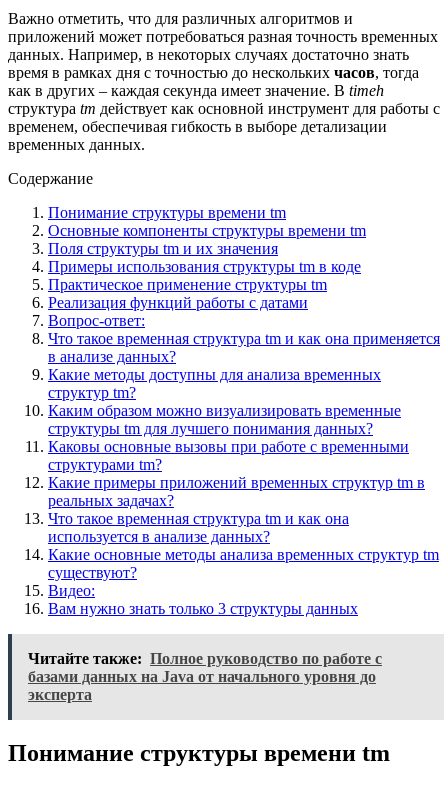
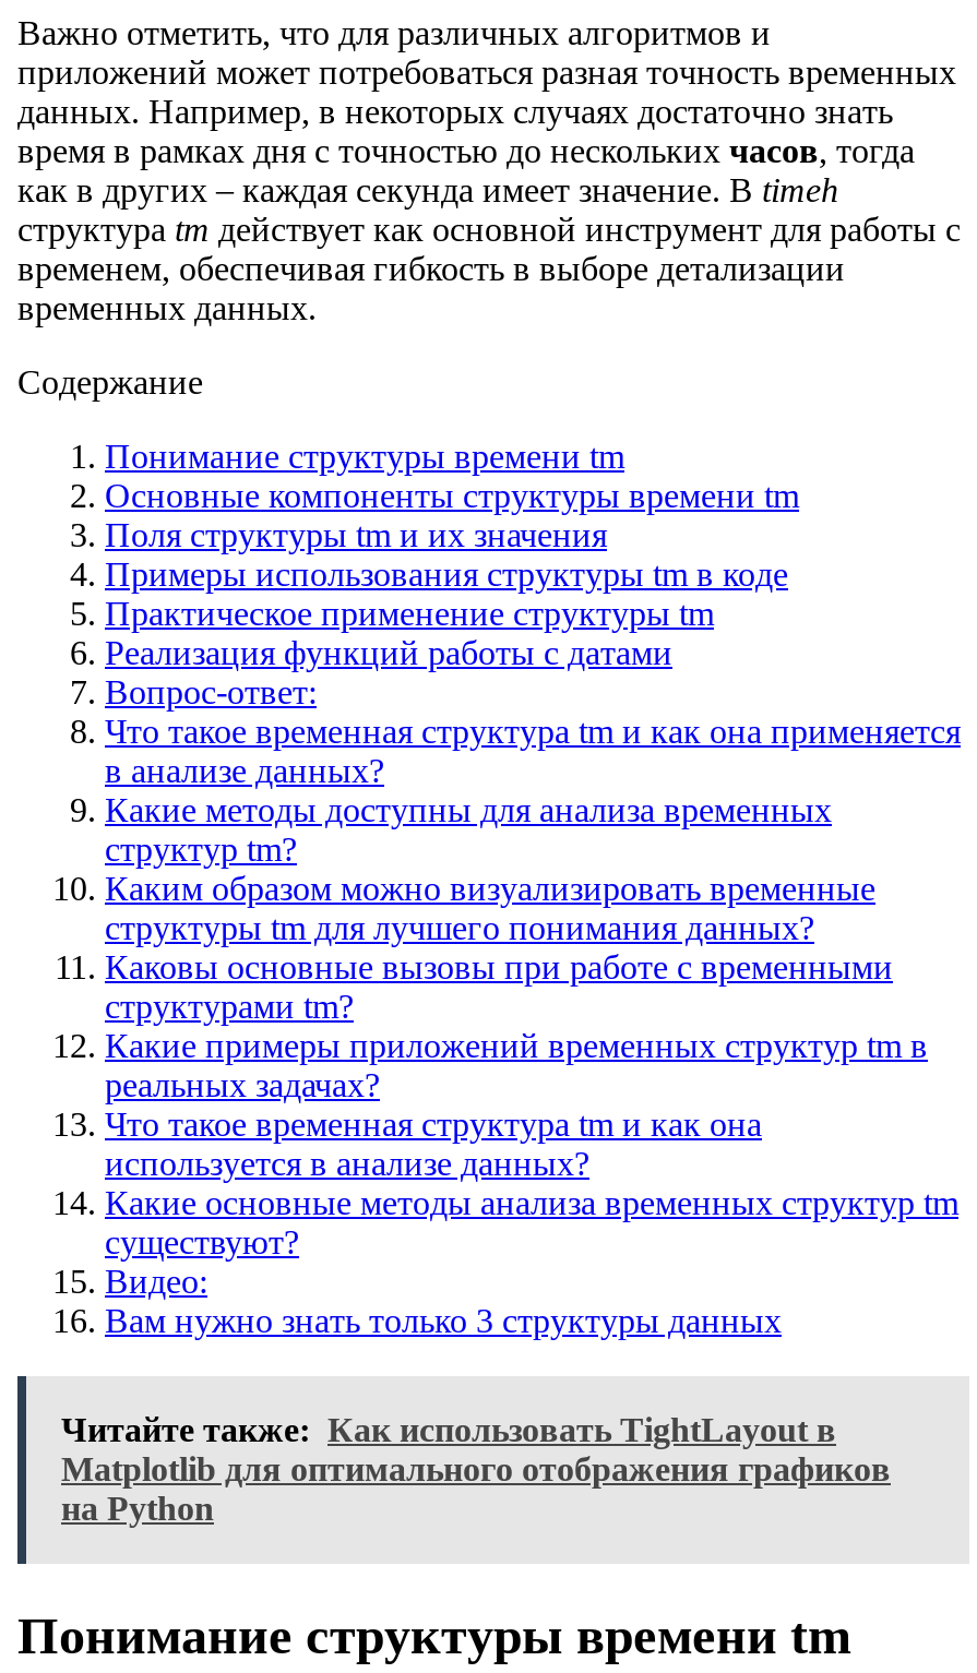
[28,650,382,703] Читайте также: Полное руководство по работе с | базами данных на Java от начального уровня до | эксперта -> [61,1411,891,1526] Читайте также: Как использовать TightLayout в | Matplotlib для оптимального отображения графиков | на Python

